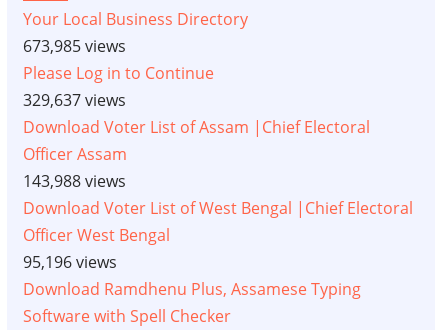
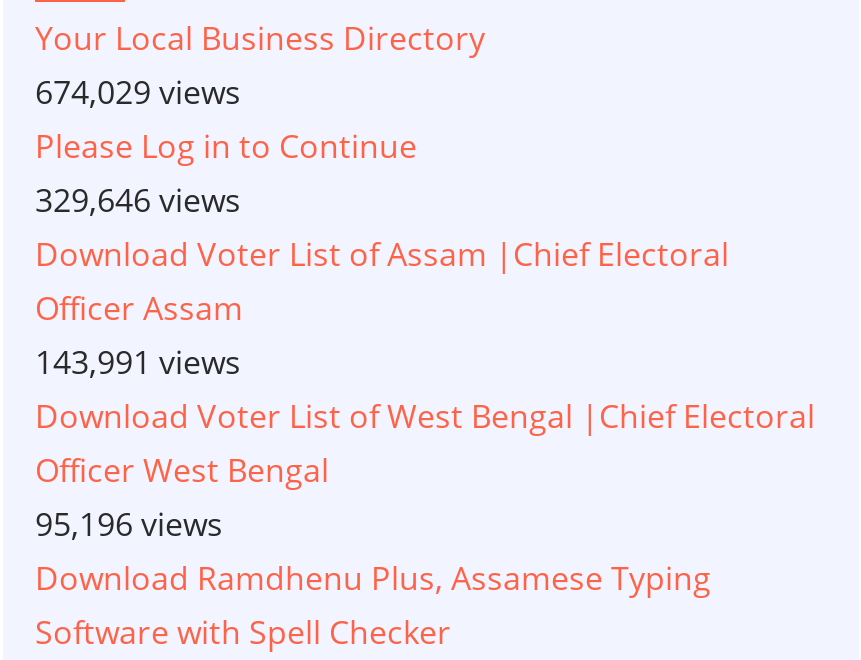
[23,35,126,57] 673,985 views -> [35,71,241,115] 674,029 views
[23,89,126,111] 329,637 views -> [35,179,241,223] 329,646 views
[23,170,126,192] 143,988 views -> [35,341,241,385] 143,991 views

